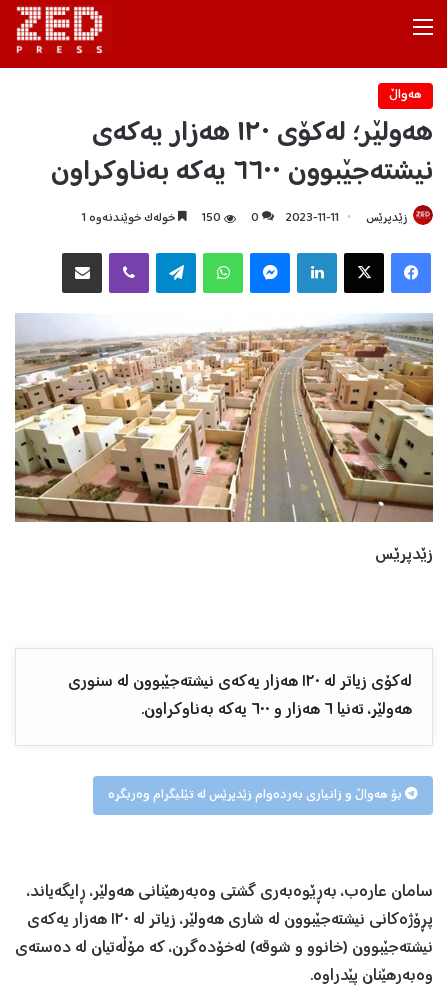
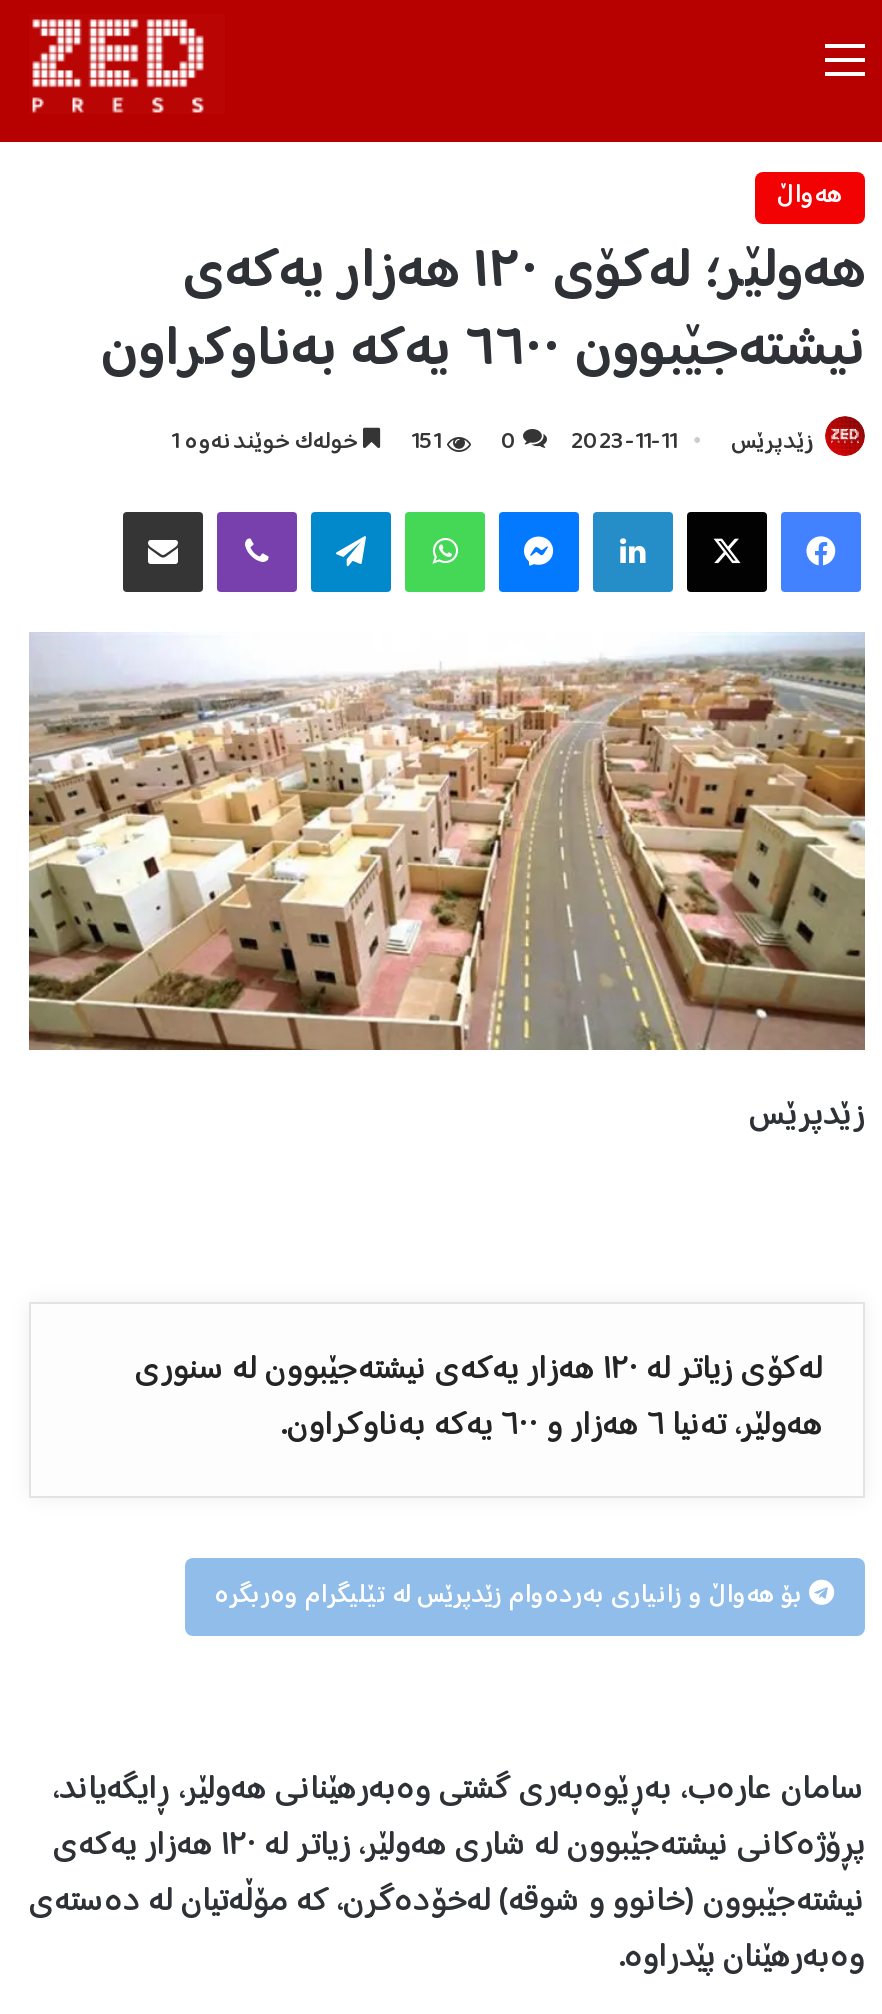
[202,210,221,227] 150 -> [411,426,441,460] 151

